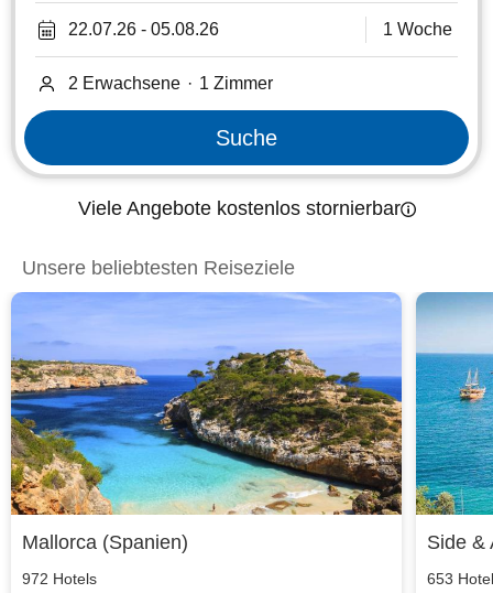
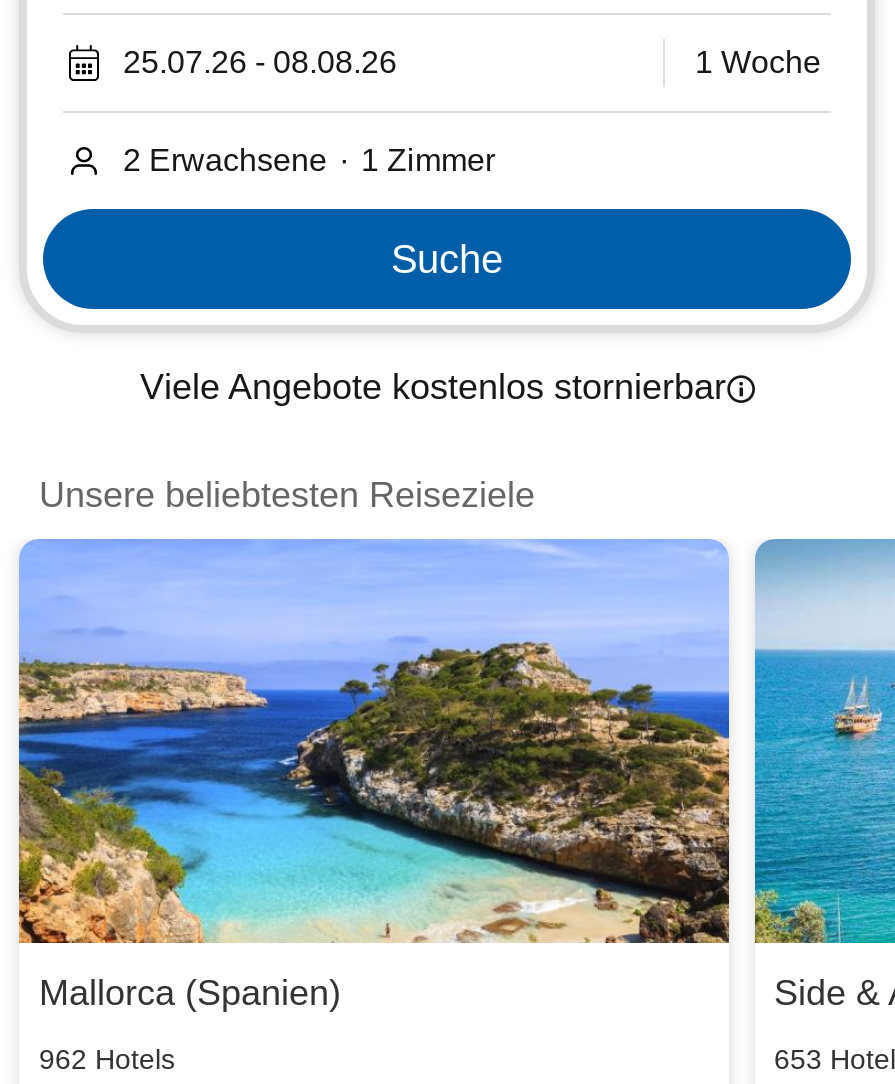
[68,20,219,39] 22.07.26 - 05.08.26 -> [123,45,397,79] 25.07.26 - 08.08.26
[22,570,97,587] 972 Hotels -> [39,1043,175,1075] 962 Hotels

